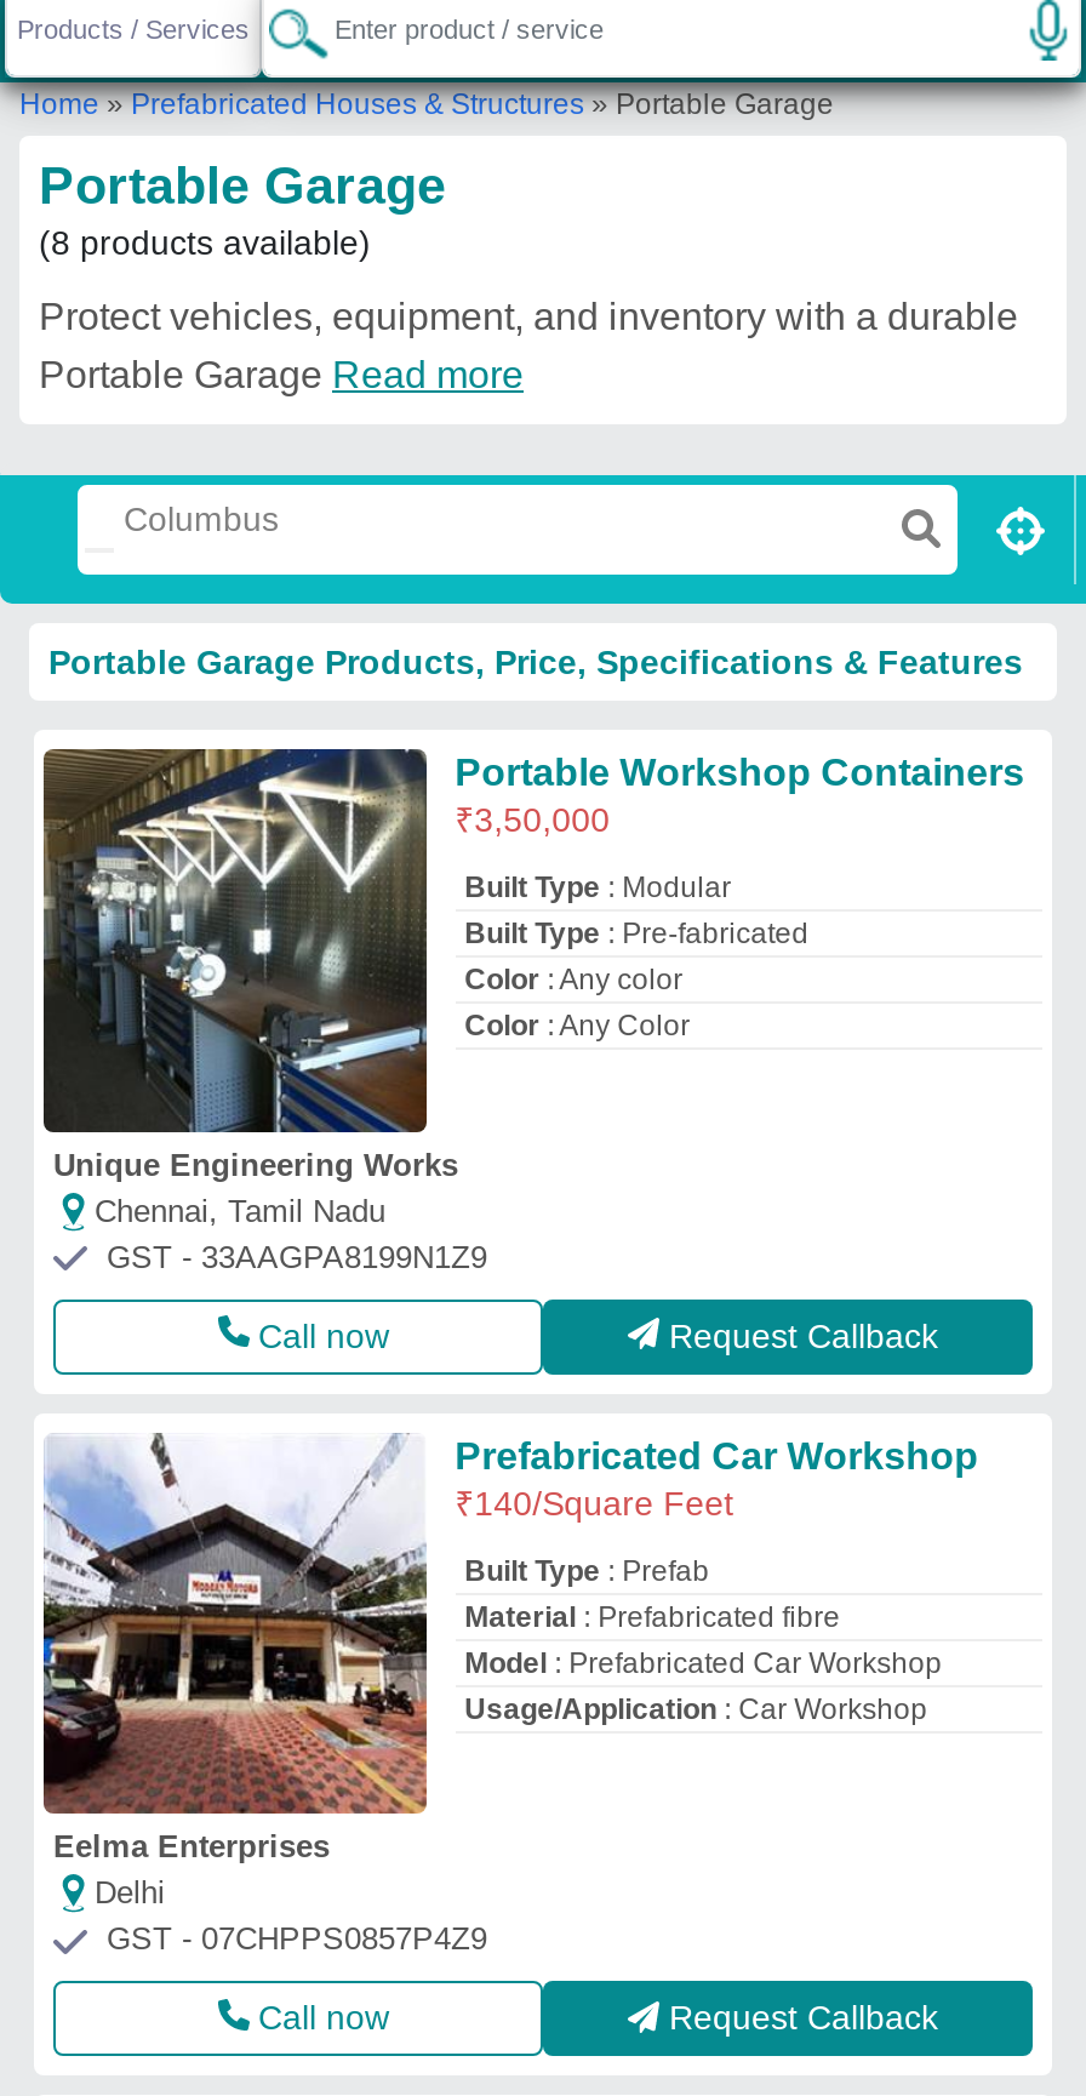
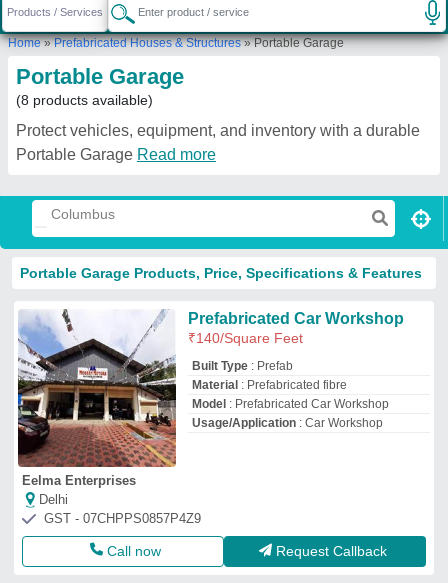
[41,747,938,1355] [image] | Unique Engineering Works | Chennai, Tamil Nadu | GST - 33AAGPA8199N1Z9 | Call now | Request Callback -> none
[455,752,1025,1043] Portable Workshop Containers | ₹3,50,000 | Built Type: Modular | Built Type: Pre-fabricated | Color: Any color | Color: Any Color -> none

